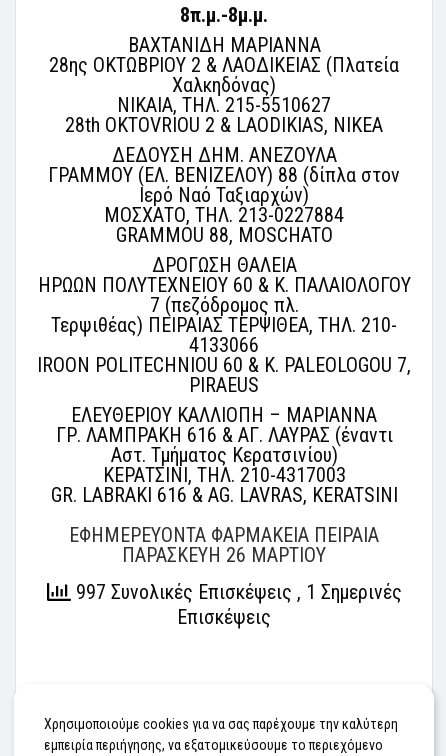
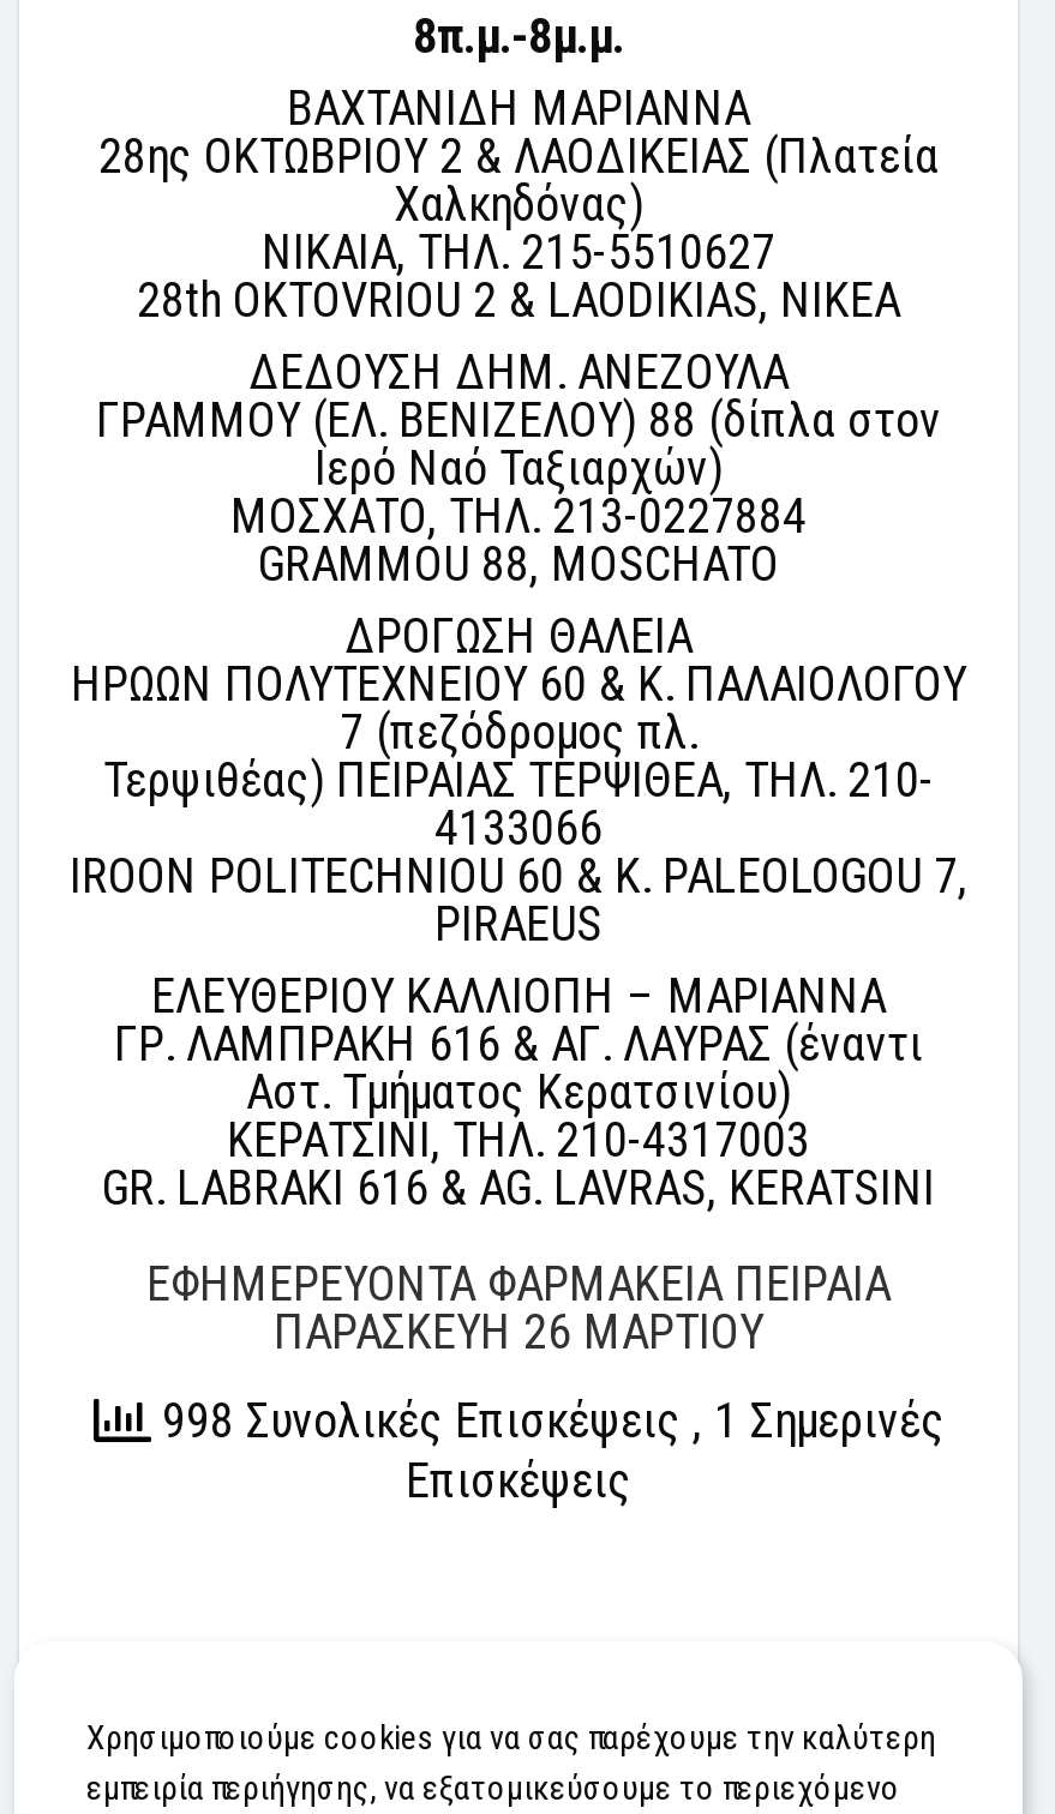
[70,580,401,604] 997 Συνολικές Επισκέψεις, 1 Σημερινές -> [150,1391,945,1449] 998 Συνολικές Επισκέψεις, 1 Σημερινές

